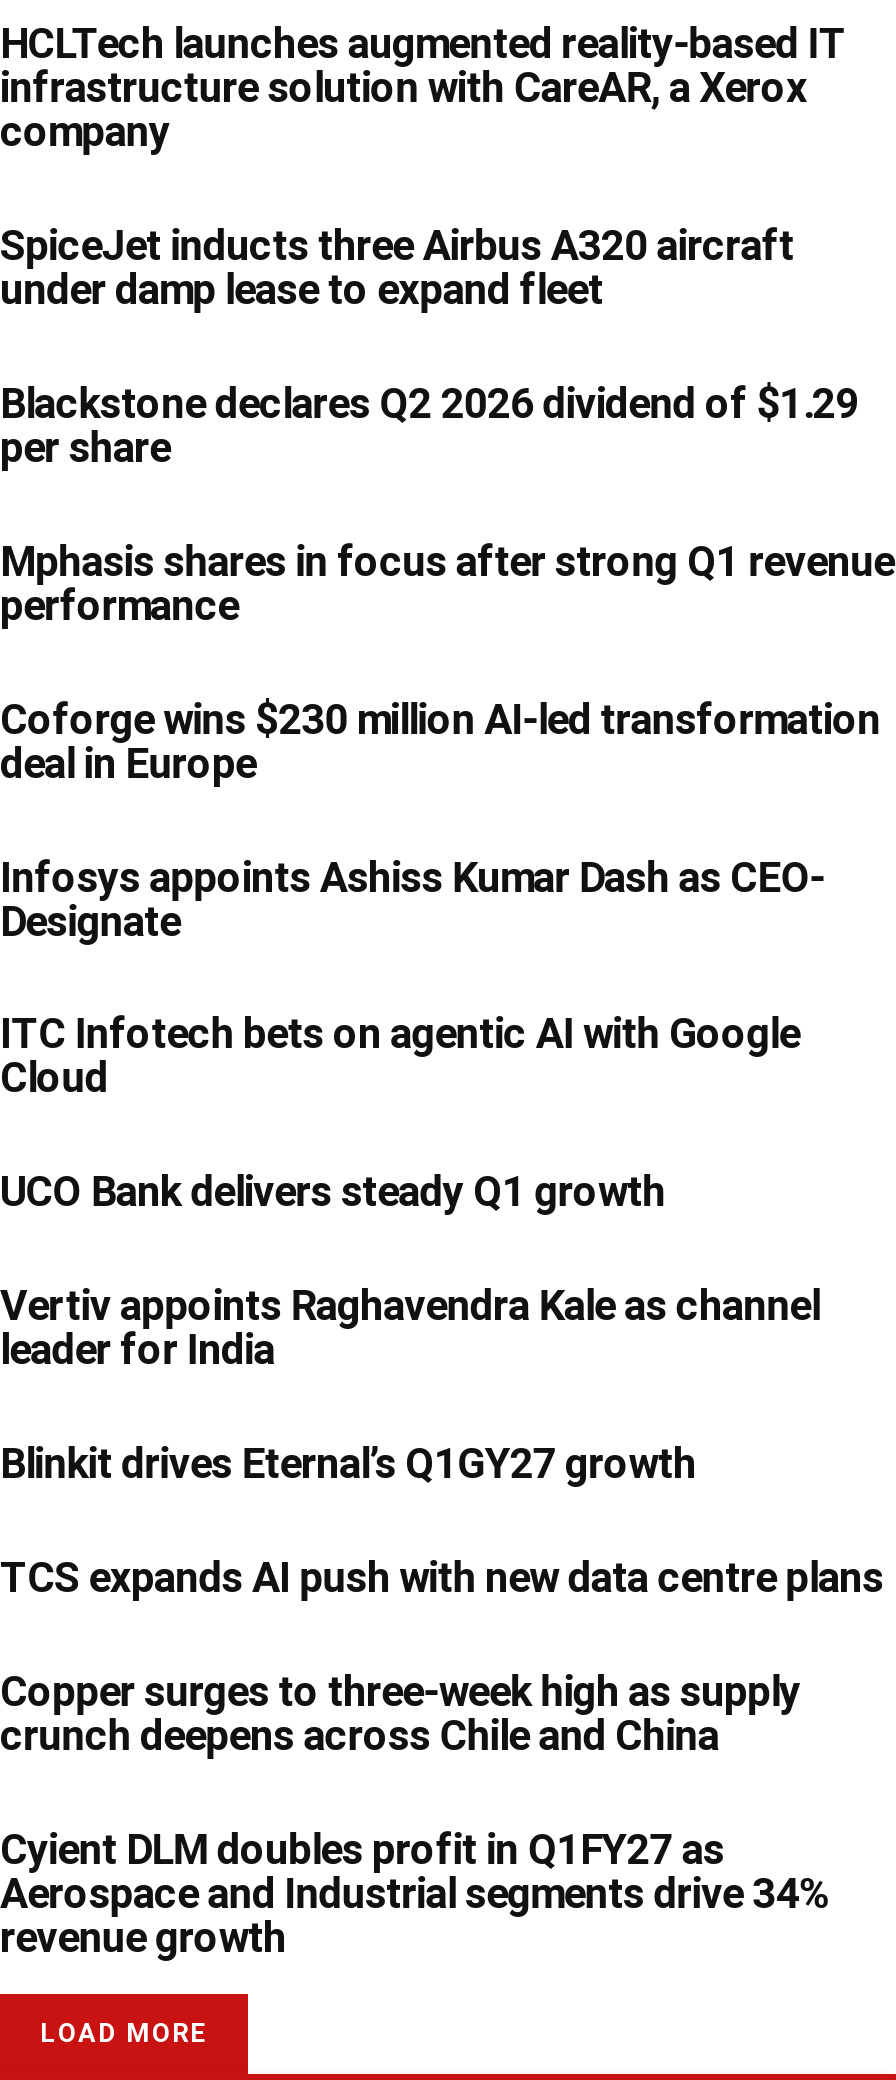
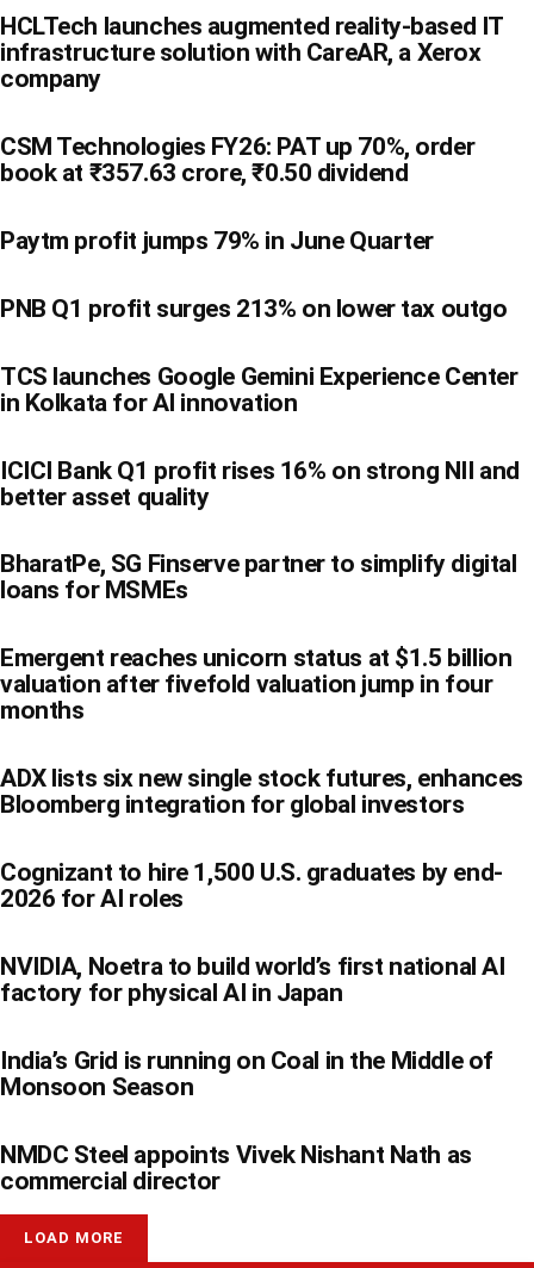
[0,223,794,315] SpiceJet inducts three Airbus A320 aircraft | under damp lease to expand fleet -> [0,133,475,187] CSM Technologies FY26: PAT up 70%, order | book at ₹357.63 crore, ₹0.50 dividend
[0,380,858,472] Blackstone declares Q2 2026 dividend of $1.29 | per share -> [0,227,434,255] Paytm profit jumps 79% in June Quarter
[0,538,895,630] Mphasis shares in focus after strong Q1 revenue | performance -> [0,294,507,323] PNB Q1 profit surges 213% on lower tax outgo
[0,696,881,788] Coforge wins $230 million AI-led transformation | deal in Europe -> [0,362,518,417] TCS launches Google Gemini Experience Center | in Kolkata for AI innovation
[0,853,825,945] Infosys appoints Ashiss Kumar Dash as CEO- | Designate -> [0,456,519,511] ICICI Bank Q1 profit rises 16% on strong NII and | better asset quality
[0,1011,800,1103] ITC Infotech bets on agentic AI with Google | Cloud -> [0,550,517,605] BharatPe, SG Finserve partner to simplify digital | loans for MSMEs
[0,1169,665,1217] UCO Bank delivers steady Q1 growth -> [0,644,512,725] Emergent reaches unicorn status at $1.5 billion | valuation after fivefold valuation jump in four | months
[0,1282,820,1374] Vertiv appoints Raghavendra Kale as channel | leader for India -> [0,764,523,819] ADX lists six new single stock futures, enhances | Bloomberg integration for global investors
[0,1440,696,1488] Blinkit drives Eternal’s Q1GY27 growth -> [0,858,503,913] Cognizant to hire 1,500 U.S. graduates by end- | 2026 for AI roles
[0,1554,883,1602] TCS expands AI push with new data centre plans -> [0,952,505,1007] NVIDIA, Noetra to build world’s first national AI | factory for physical AI in Japan
[0,1667,801,1759] Copper surges to three-week high as supply | crunch deepens across Chile and China -> [0,1046,493,1101] India’s Grid is running on Coal in the Middle of | Monsoon Season
[0,1825,830,1961] Cyient DLM doubles profit in Q1FY27 as | Aerospace and Industrial segments drive 34% | revenue growth -> [0,1140,472,1195] NMDC Steel appoints Vivek Nishant Nath as | commercial director

